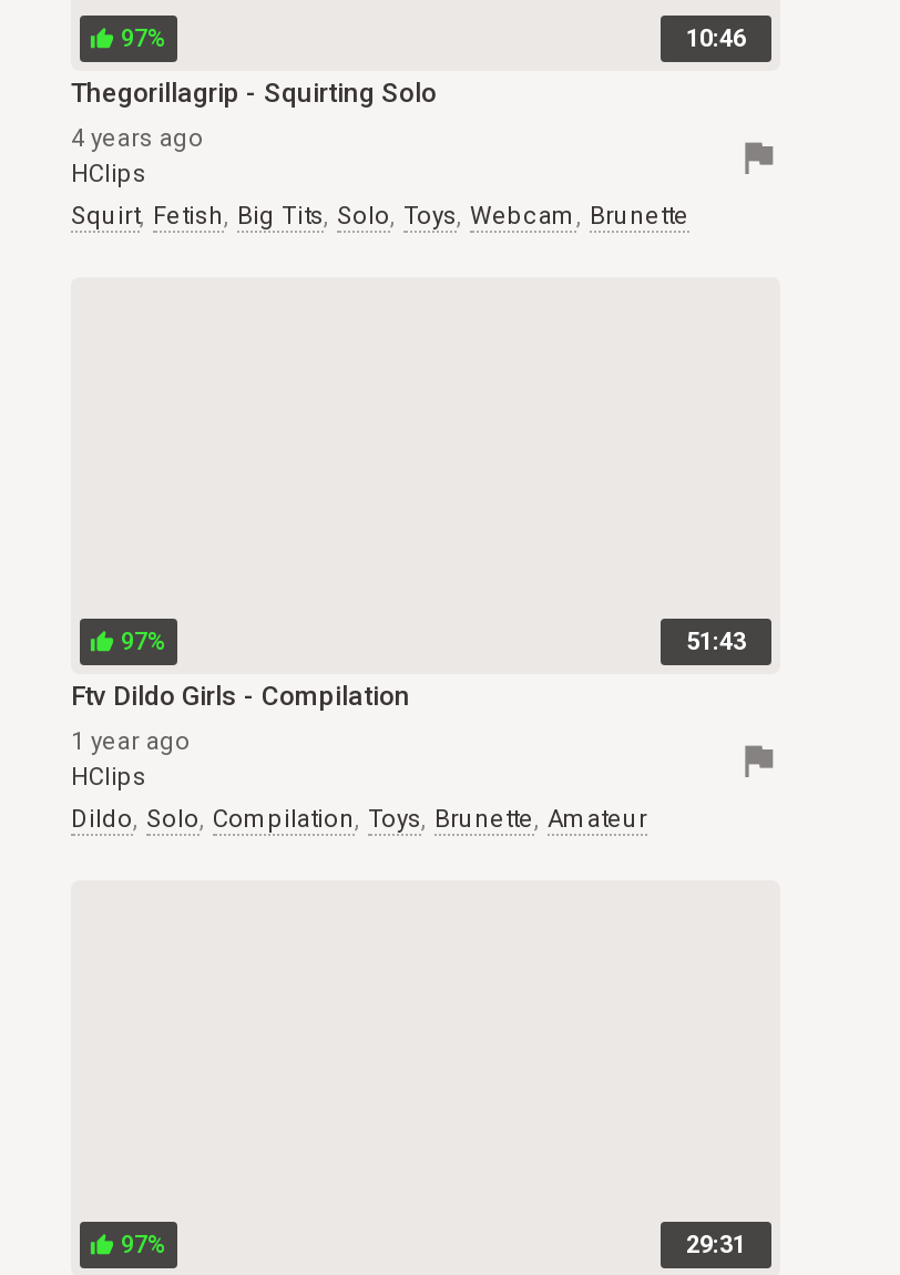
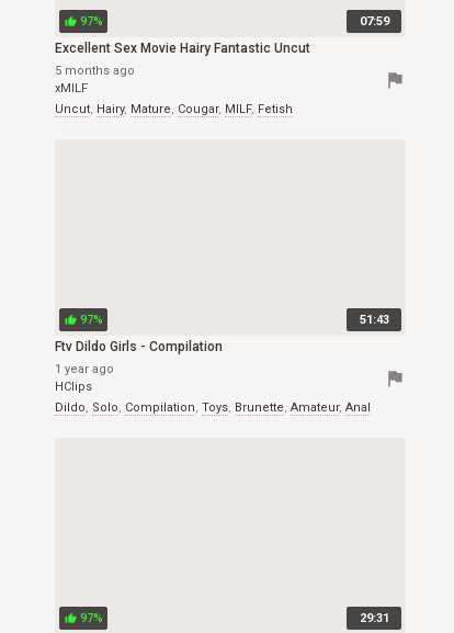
[686,25,746,54] 10:46 -> [359,15,389,29] 07:59
[71,78,437,110] Thegorillagrip - Squirting Solo -> [55,41,310,56] Excellent Sex Movie Hairy Fantastic Uncut
[71,125,204,189] 4 years ago | HClips -> [55,64,135,96] 5 months ago | xMILF
[71,203,689,231] Squirt, Fetish, Big Tits, Solo, Toys, Webcam, Brunette -> [55,102,293,117] Uncut, Hairy, Mature, Cougar, MILF, Fetish
[71,805,647,834] Dildo, Solo, Compilation, Toys, Brunette, Amateur -> [55,401,371,415] Dildo, Solo, Compilation, Toys, Brunette, Amateur, Anal

